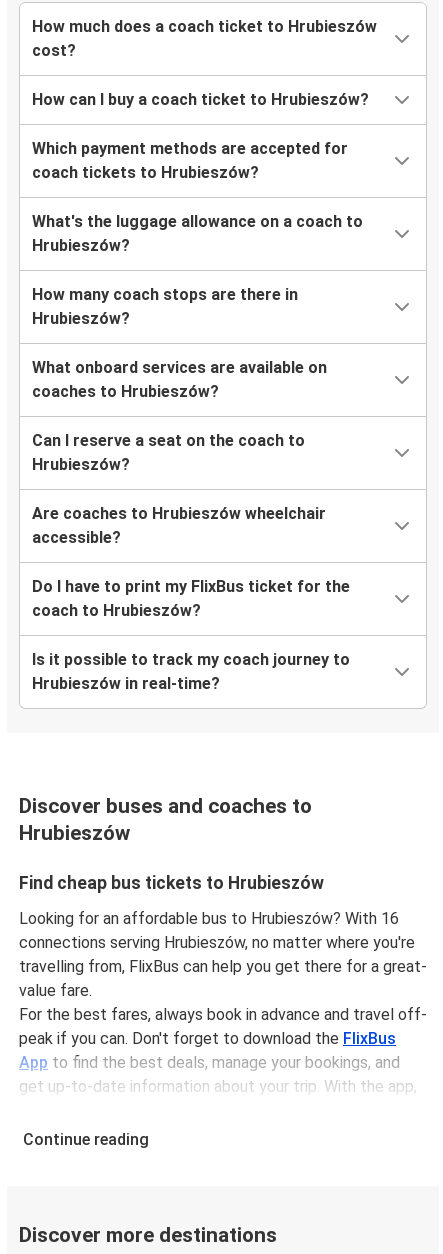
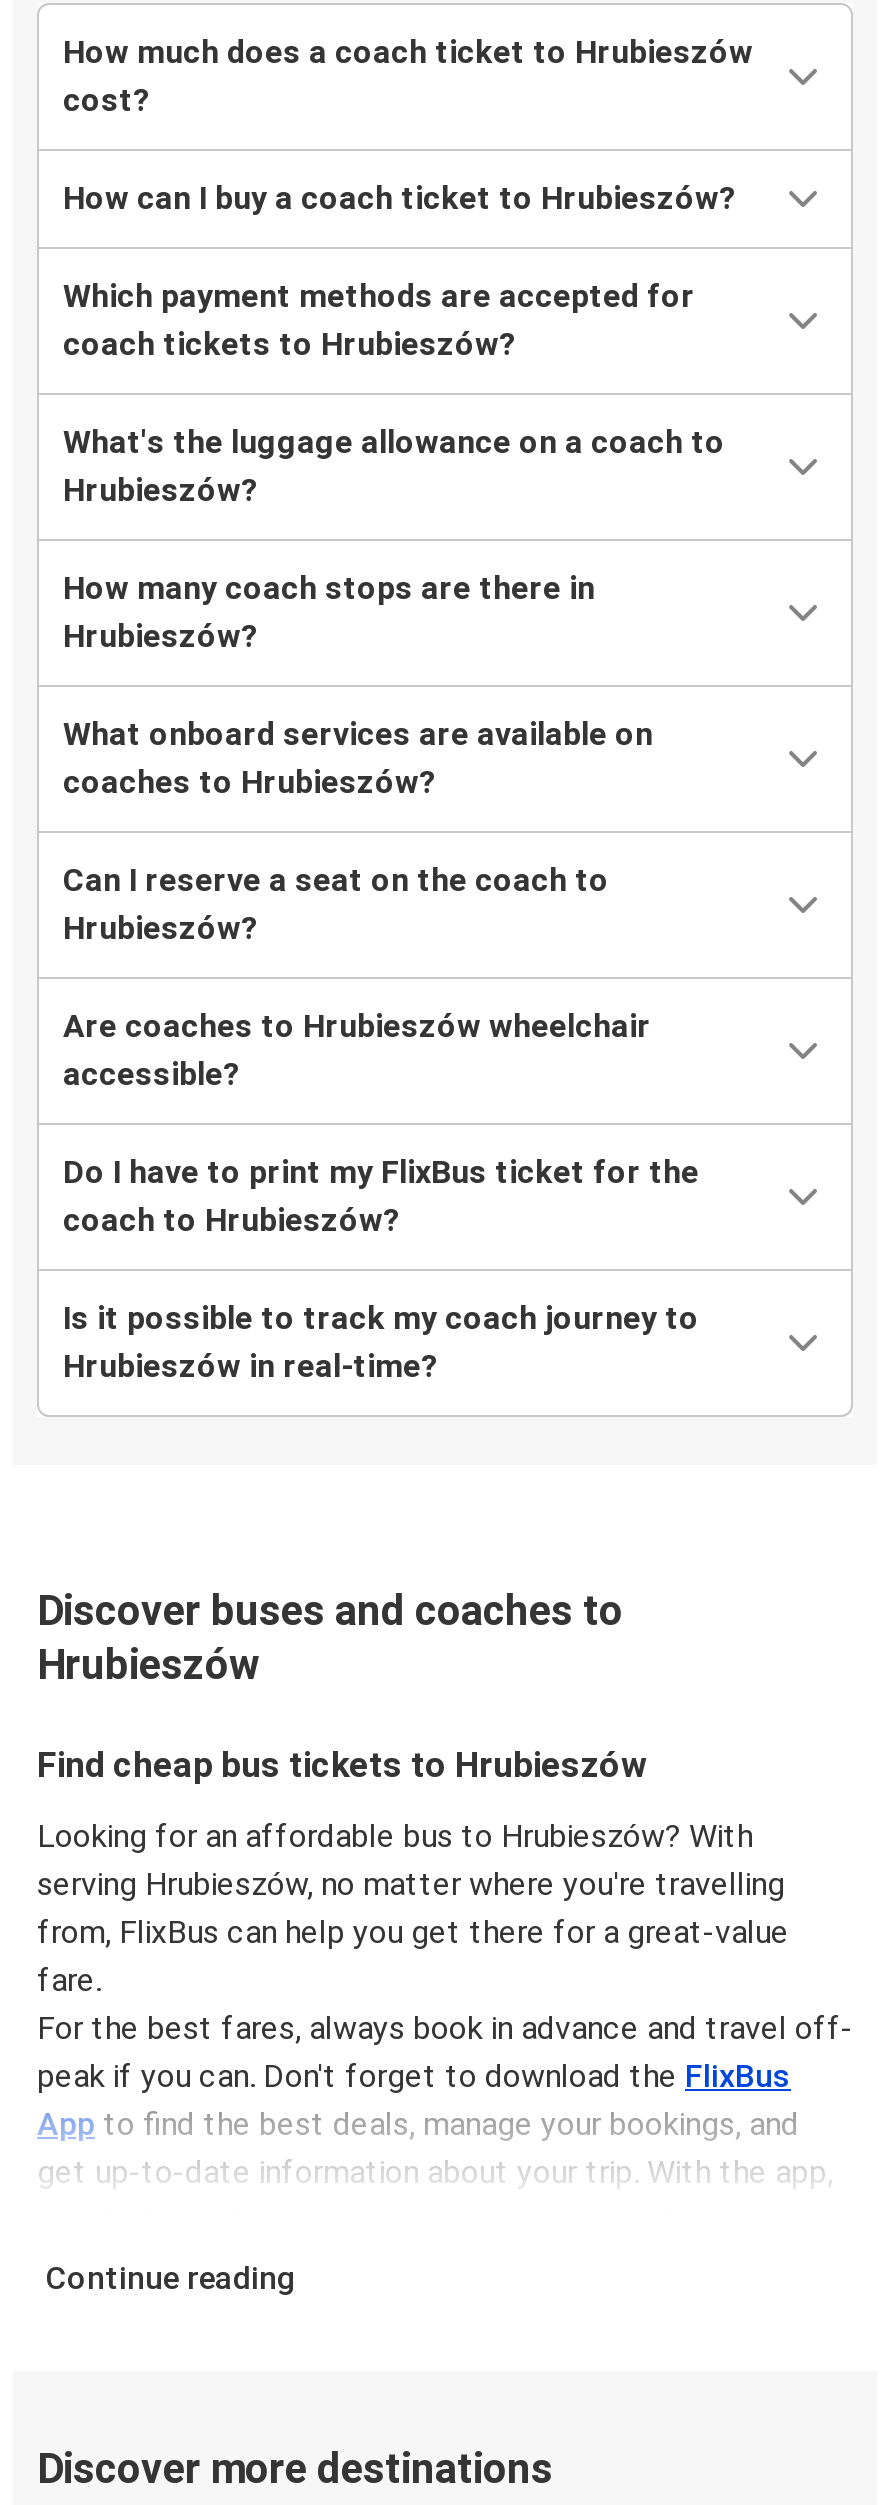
[19,908,427,999] Looking for an affordable bus to Hrubieszów? With 16 | connections serving Hrubieszów, no matter where you're | travelling from, FlixBus can help you get there for a great- | value fare. -> [37,1816,789,1998] Looking for an affordable bus to Hrubieszów? With | serving Hrubieszów, no matter where you're travelling | from, FlixBus can help you get there for a great-value | fare.

